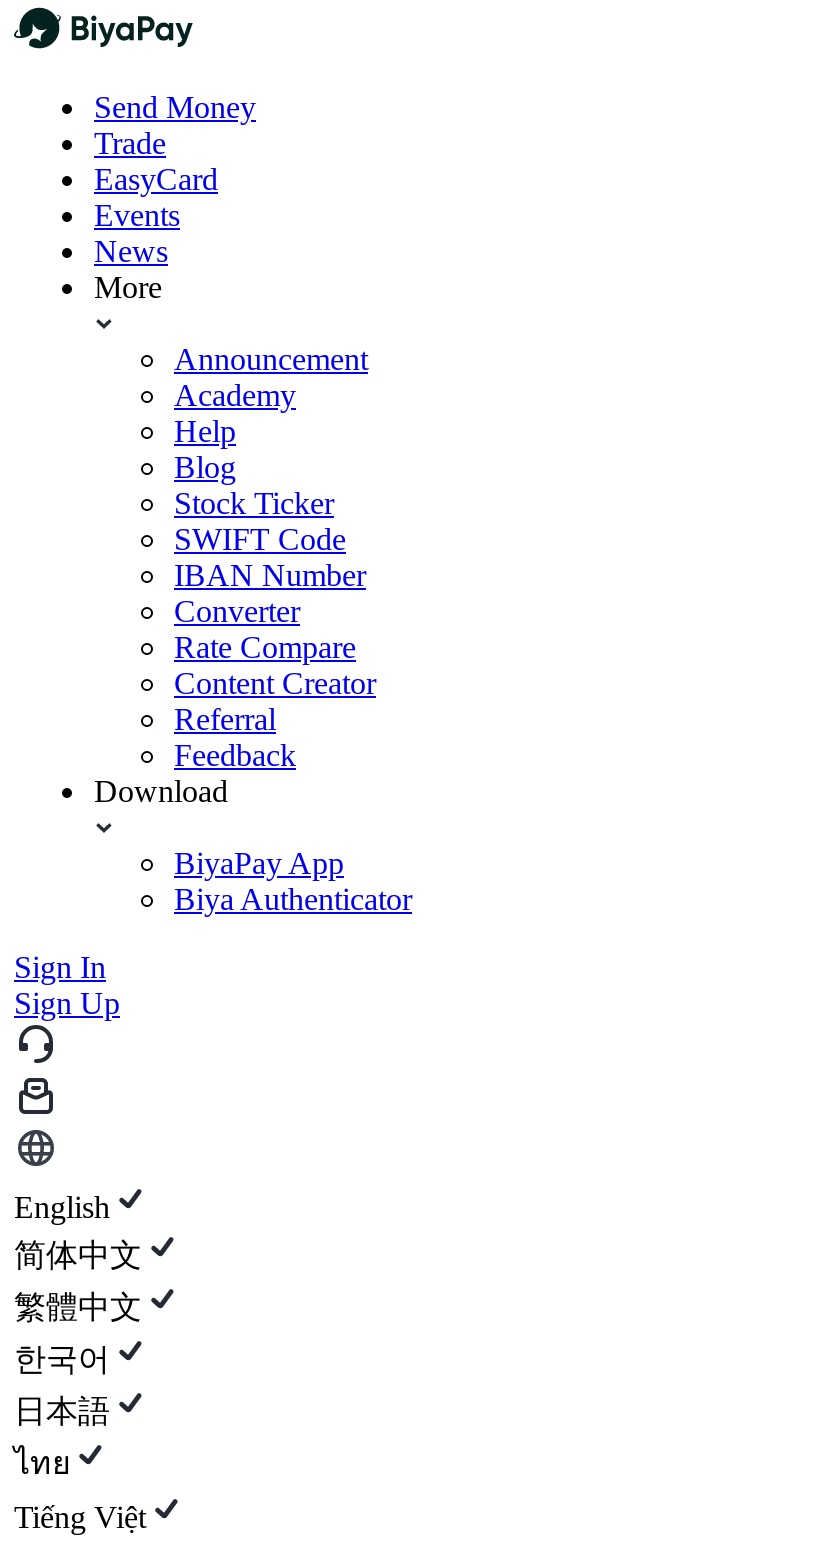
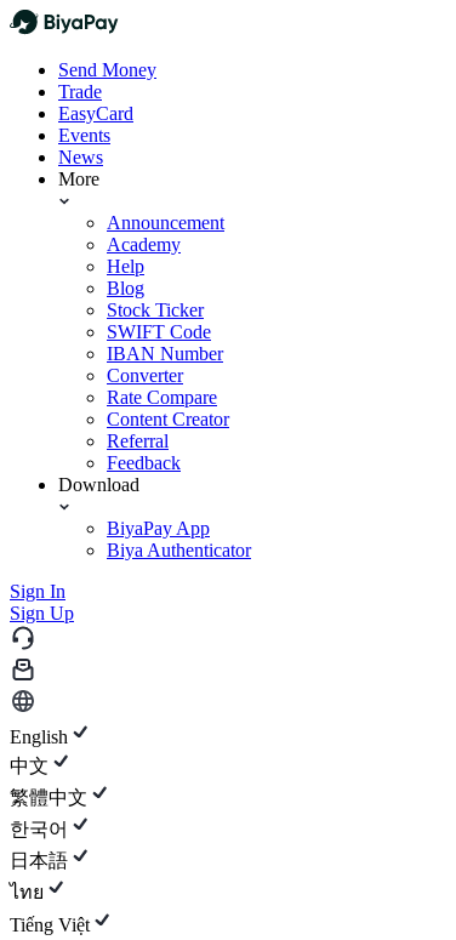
[14,1238,142,1272] 简体中文 -> [10,756,49,776] 中文

